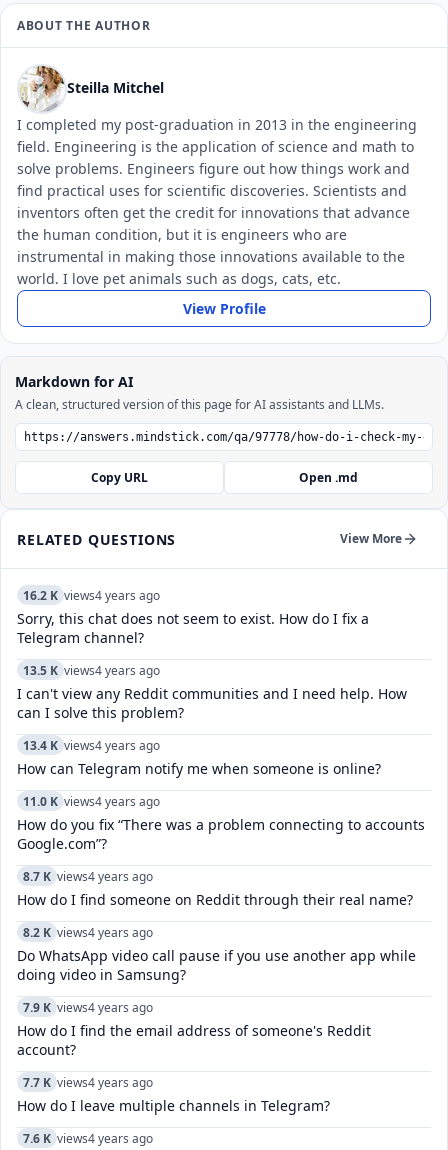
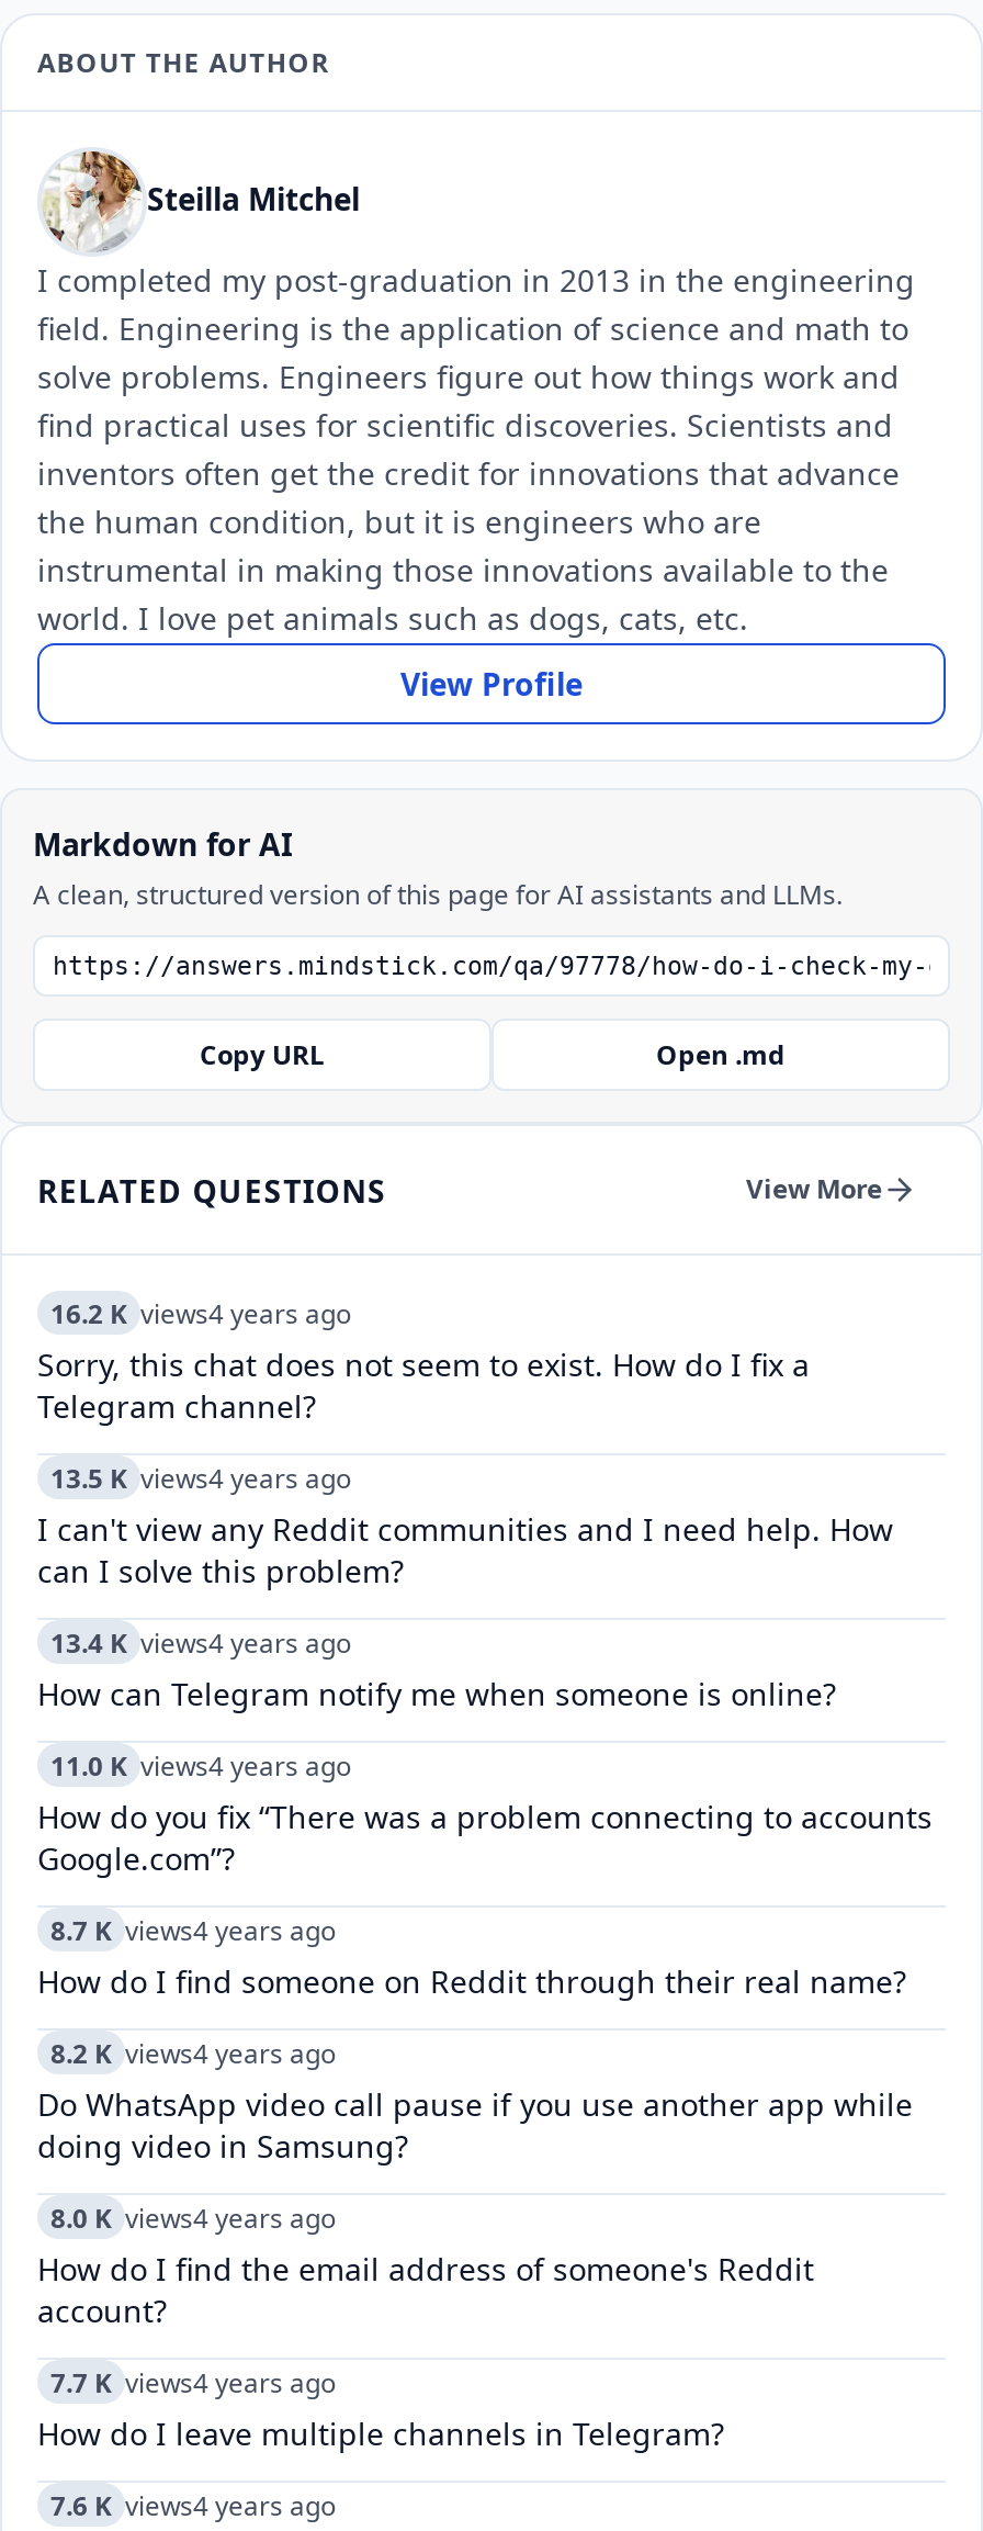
[23,998,153,1015] 7.9 K views4 years ago -> [50,2198,336,2236] 8.0 K views4 years ago

